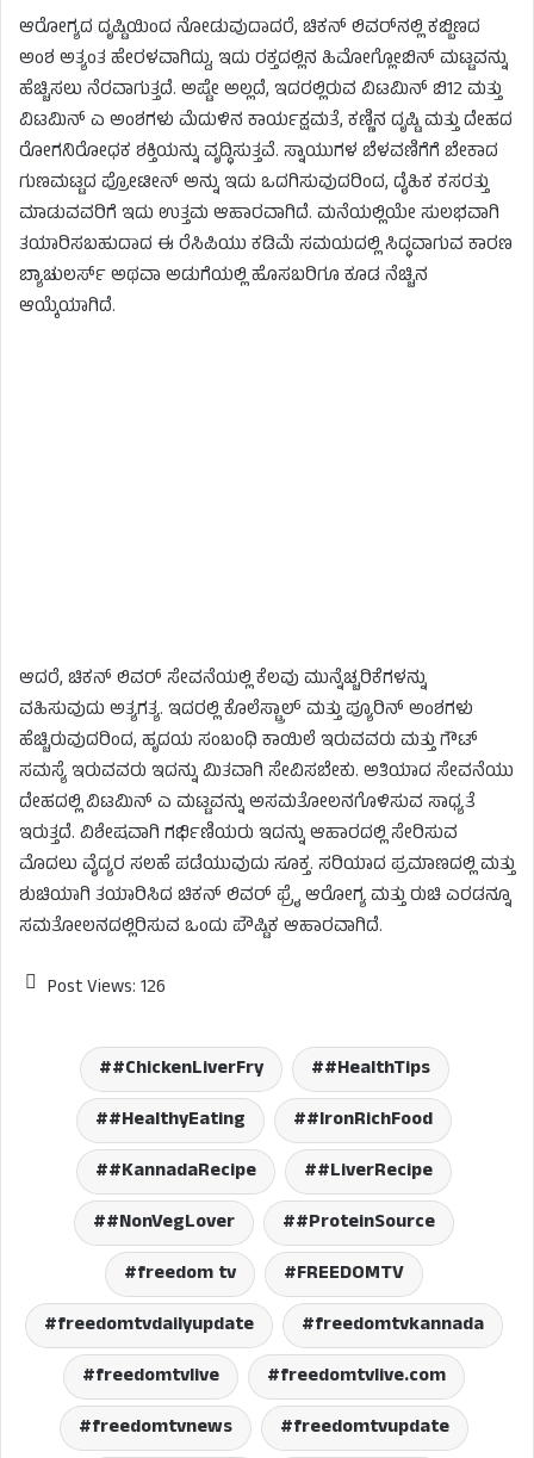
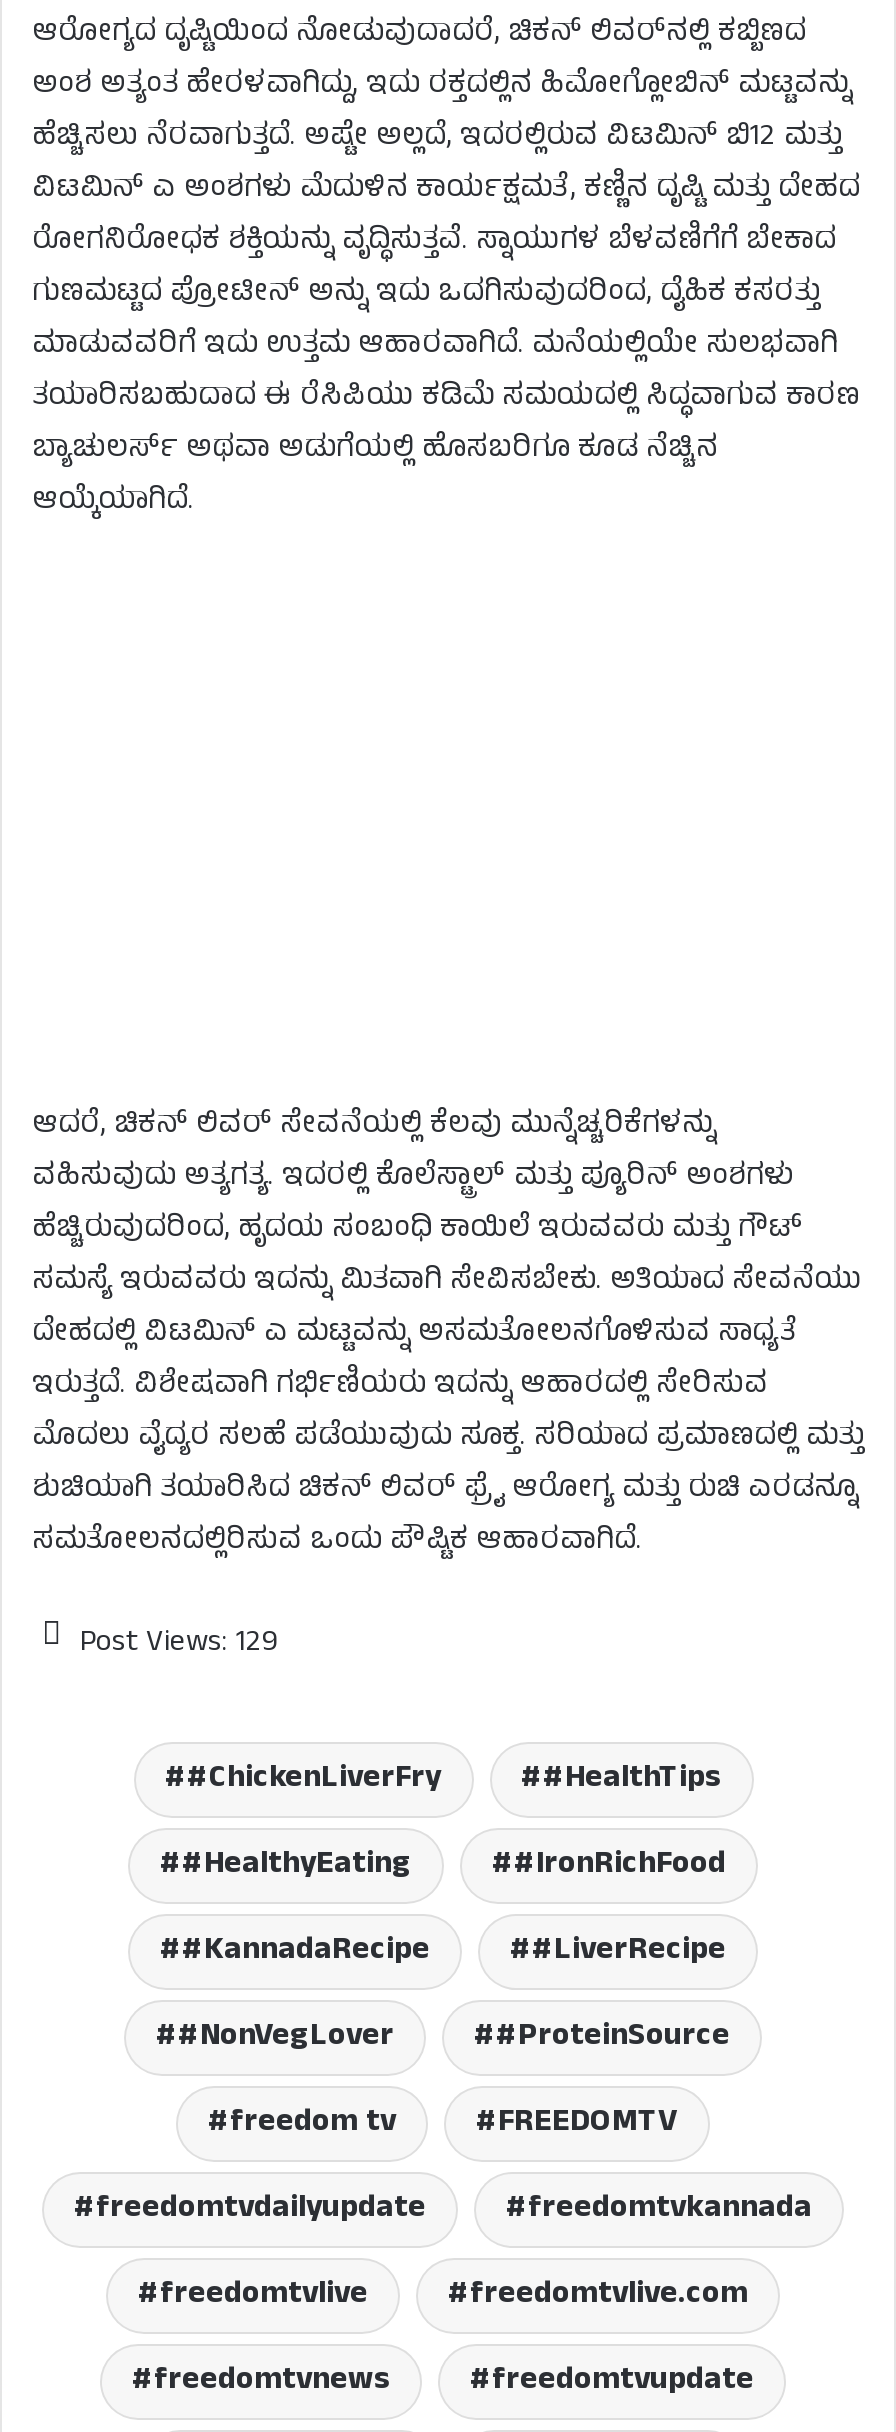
[48,974,166,1004] Post Views: 126 -> [80,1620,278,1670] Post Views: 129

